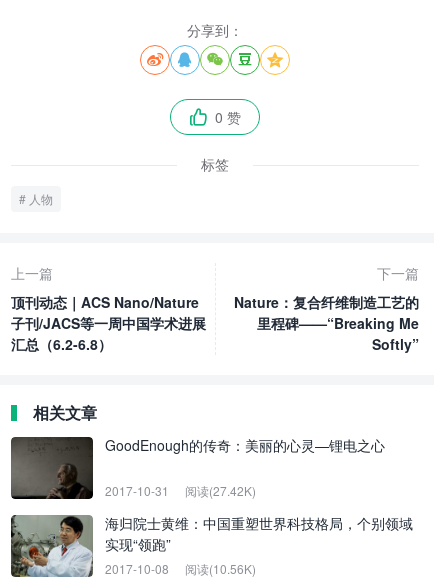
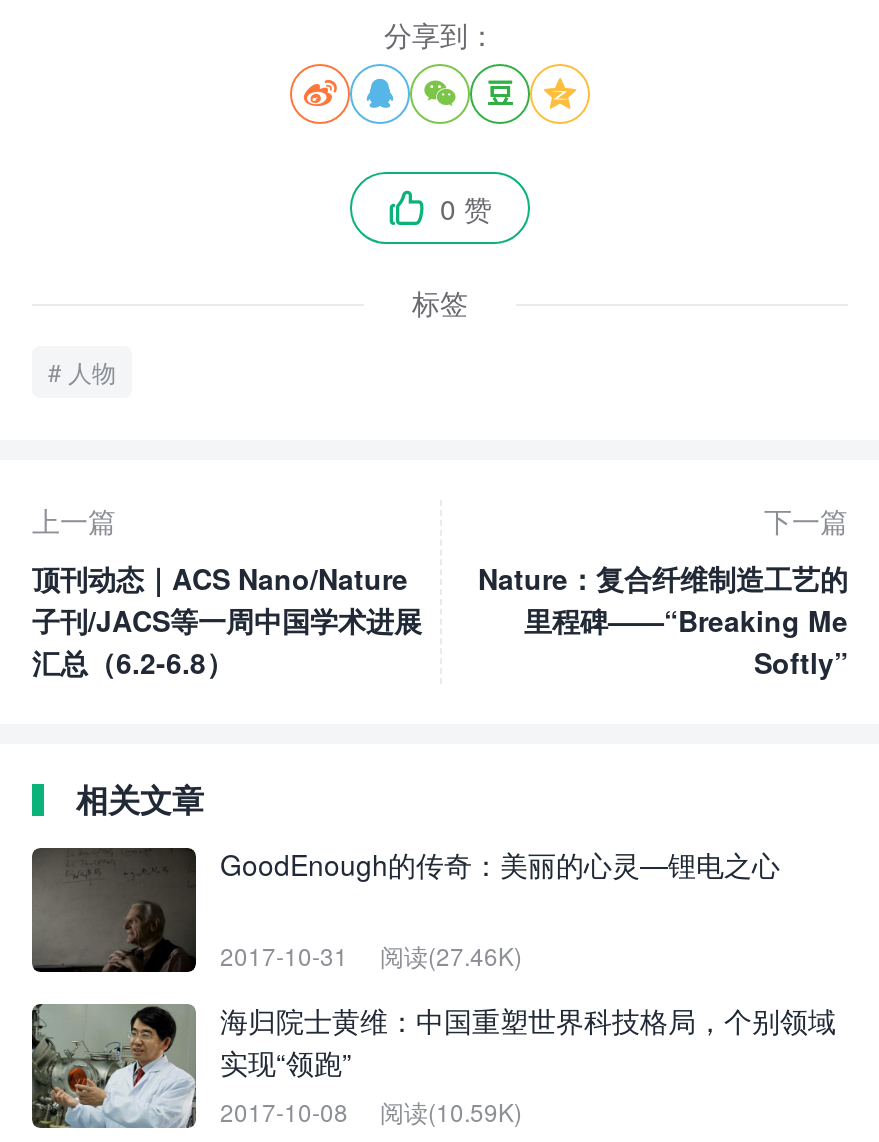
[105,482,256,499] 2017-10-31 阅读(27.42K) -> [220,938,522,972] 2017-10-31 阅读(27.46K)
[105,560,256,577] 2017-10-08 阅读(10.56K) -> [220,1094,522,1128] 2017-10-08 阅读(10.59K)

